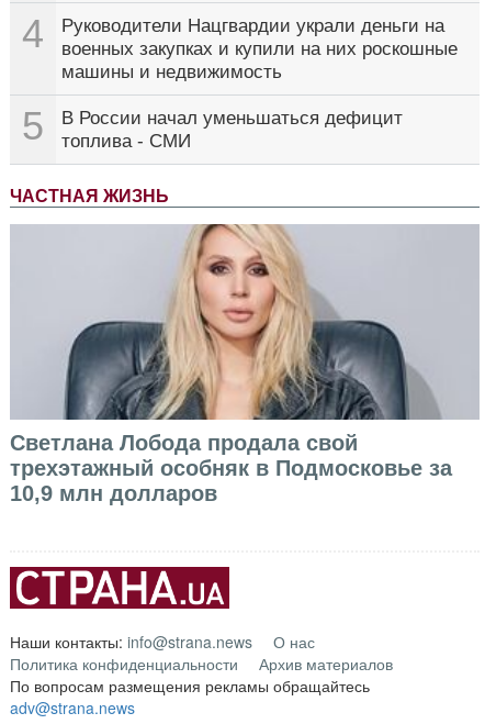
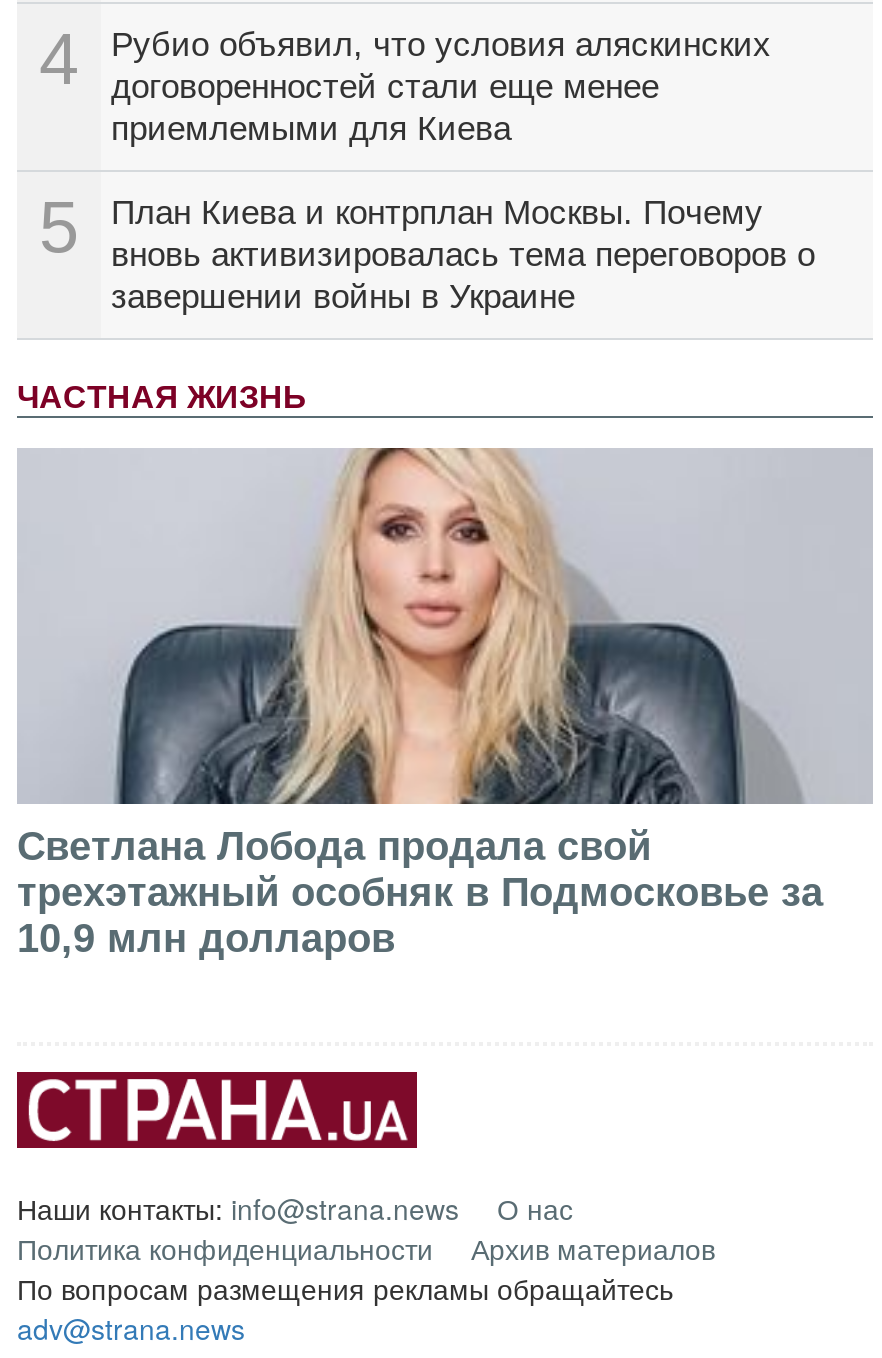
[61,15,458,82] Руководители Нацгвардии украли деньги на | военных закупках и купили на них роскошные | машины и недвижимость -> [111,26,771,148] Рубио объявил, что условия аляскинских | договоренностей стали еще менее | приемлемыми для Киева
[61,108,403,152] В России начал уменьшаться дефицит | топлива - СМИ -> [111,194,815,316] План Киева и контрплан Москвы. Почему | вновь активизировалась тема переговоров о | завершении войны в Украине

